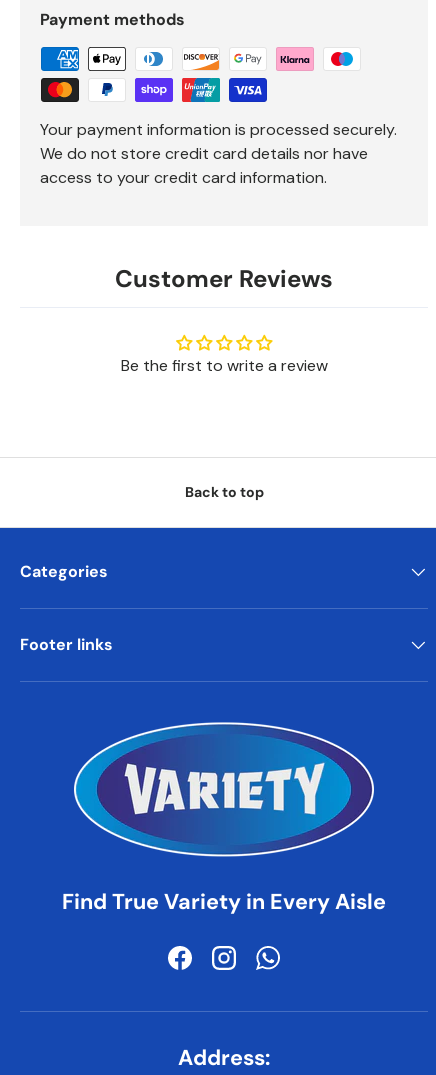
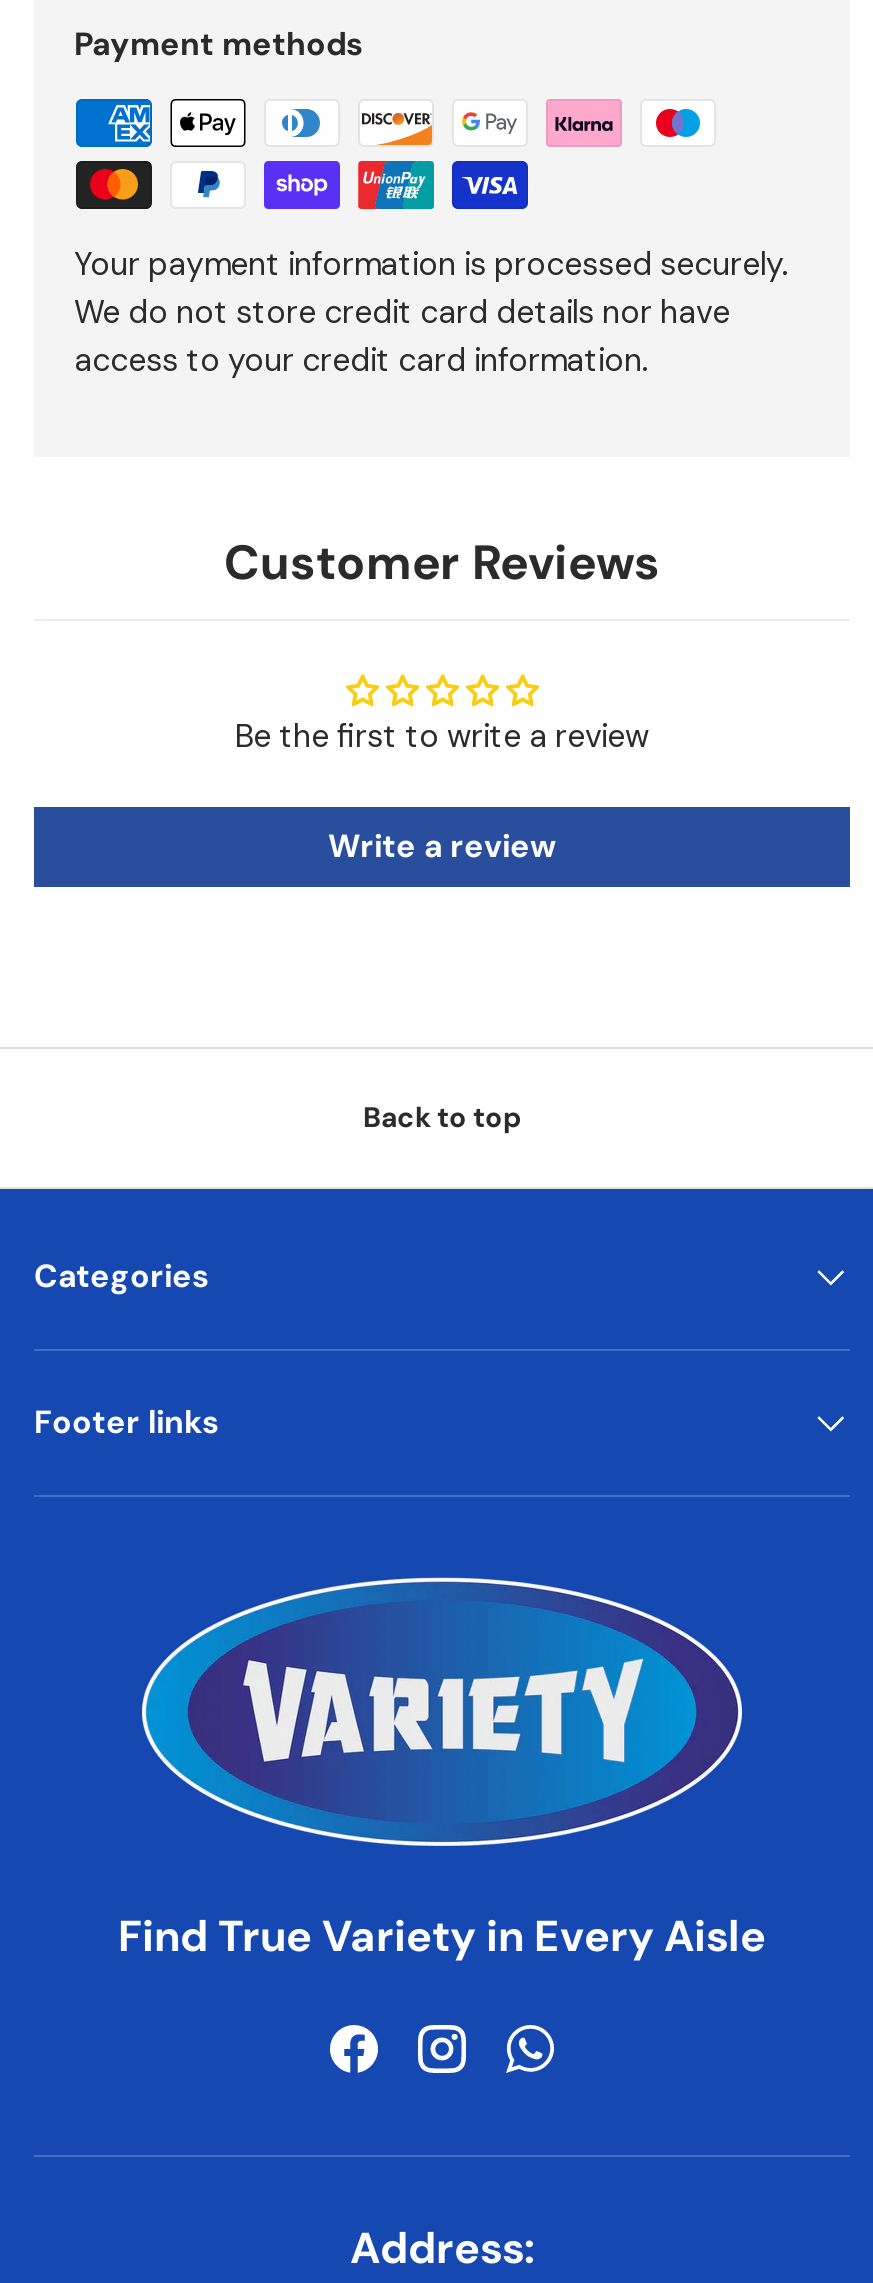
none -> [328,825,556,867] Write a review

